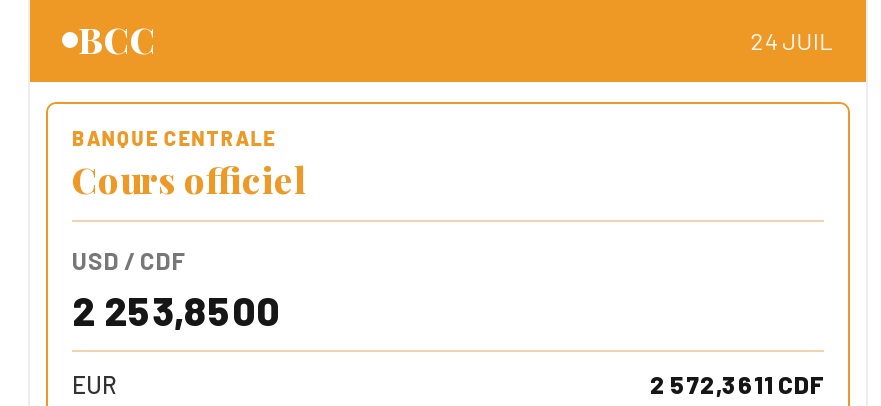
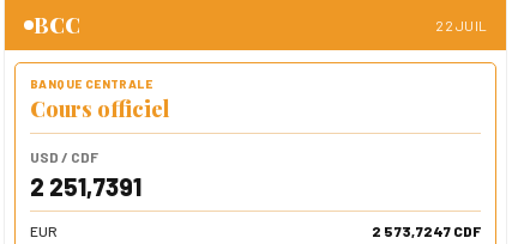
[751,25,834,53] 24 JUIL -> [436,16,487,33] 22 JUIL
[72,286,280,334] 2 253,8500 -> [30,172,141,201] 2 251,7391
[650,370,824,398] 2 572,3611 CDF -> [372,223,481,239] 2 573,7247 CDF

